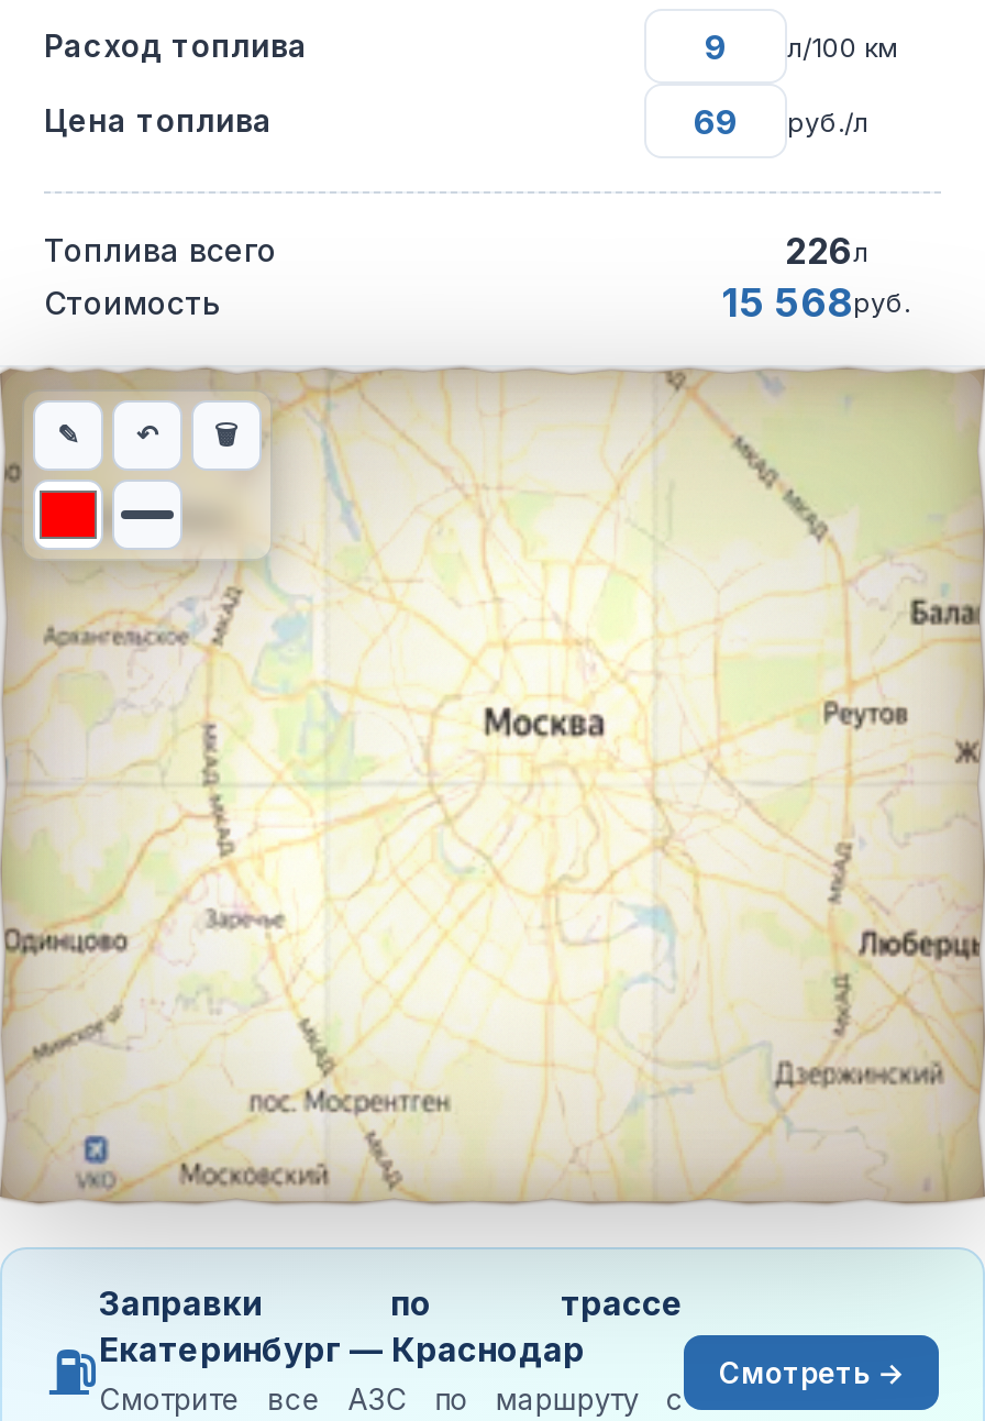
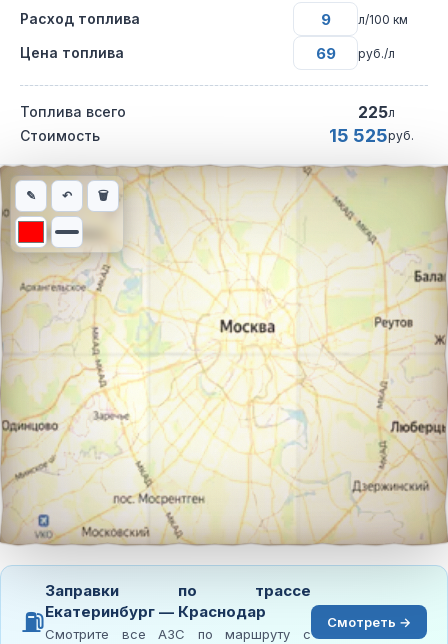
[785,229,868,273] 226л -> [358,102,395,122] 225л
[721,279,910,326] 15 568руб. -> [329,125,414,146] 15 525руб.

